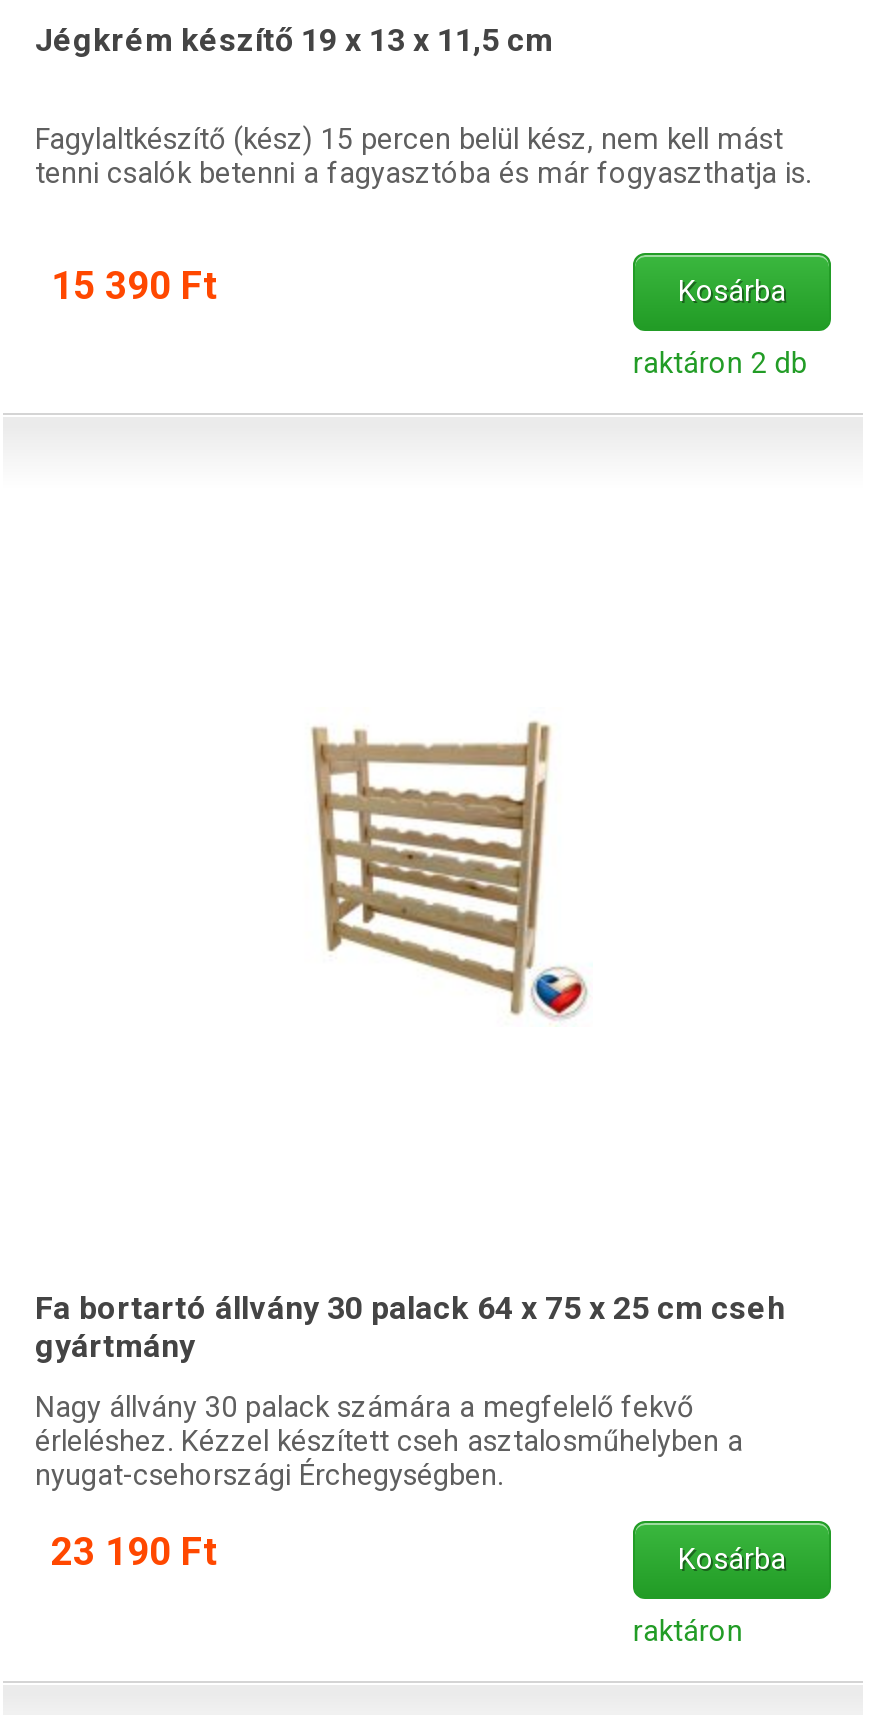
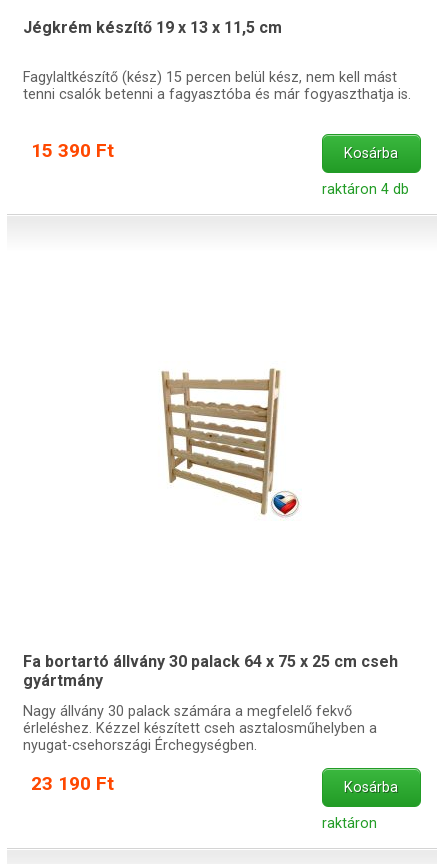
[633,347,807,381] raktáron 2 db -> [322,181,409,198] raktáron 4 db

